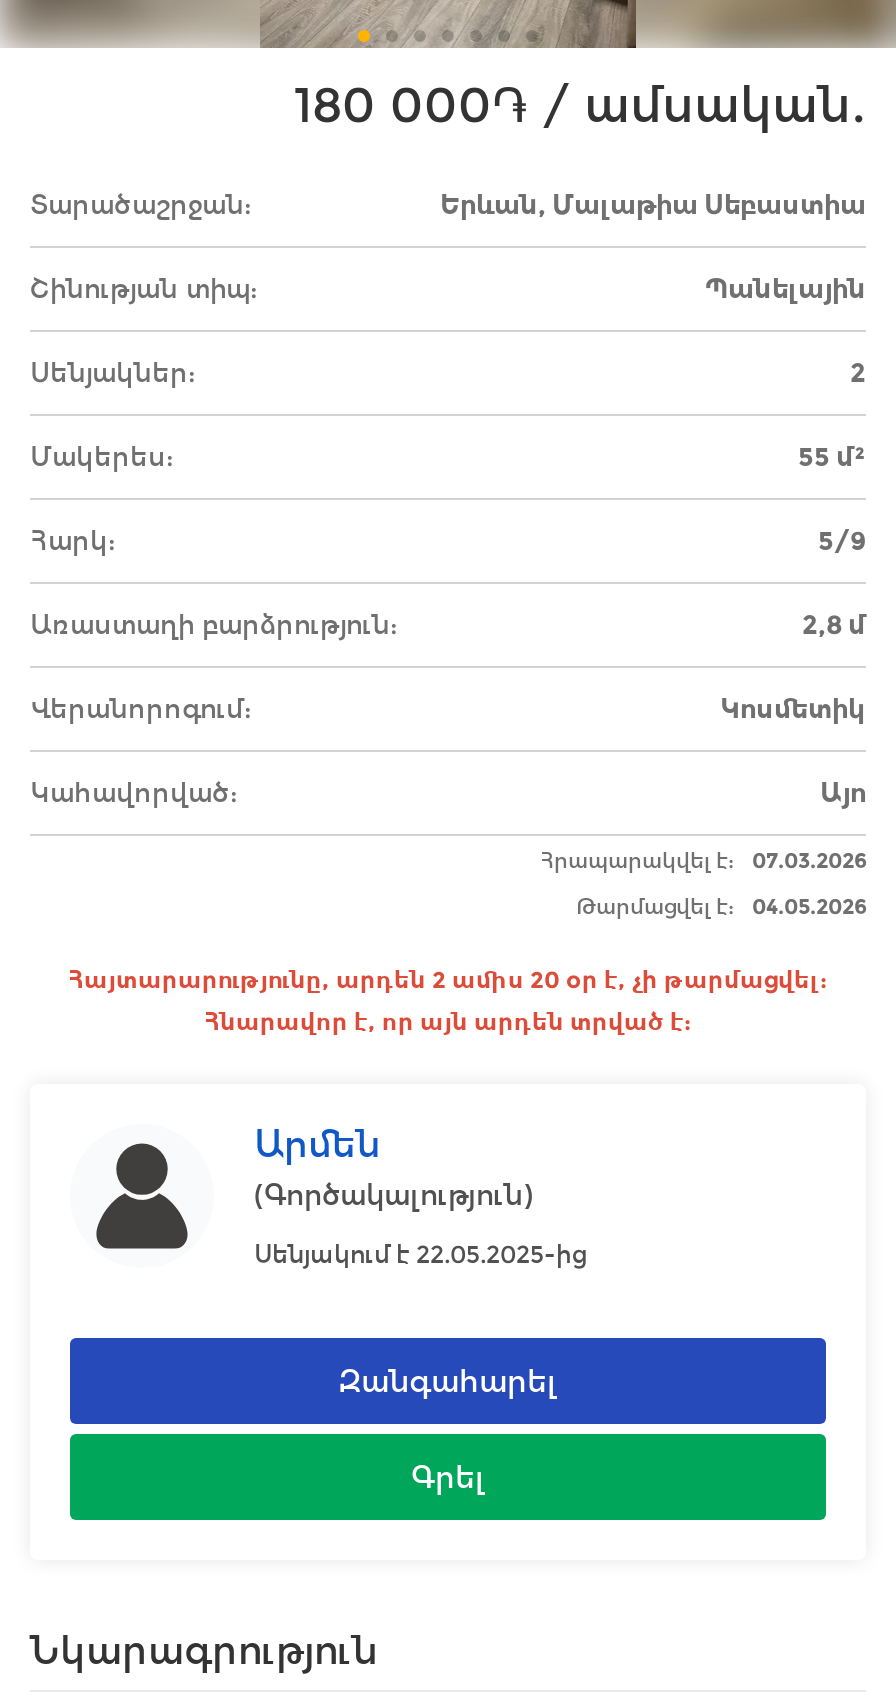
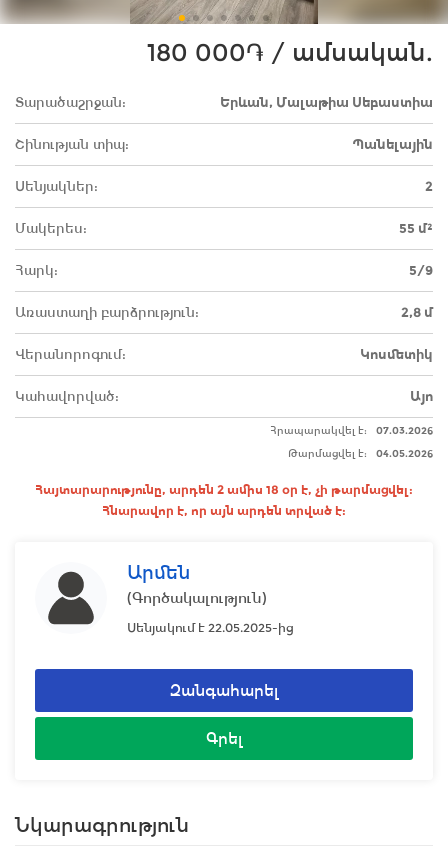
[68,964,828,996] Հայտարարությունը, արդեն 2 ամիս 20 օր է, չի թարմացվել: -> [35,482,413,498] Հայտարարությունը, արդեն 2 ամիս 18 օր է, չի թարմացվել:

